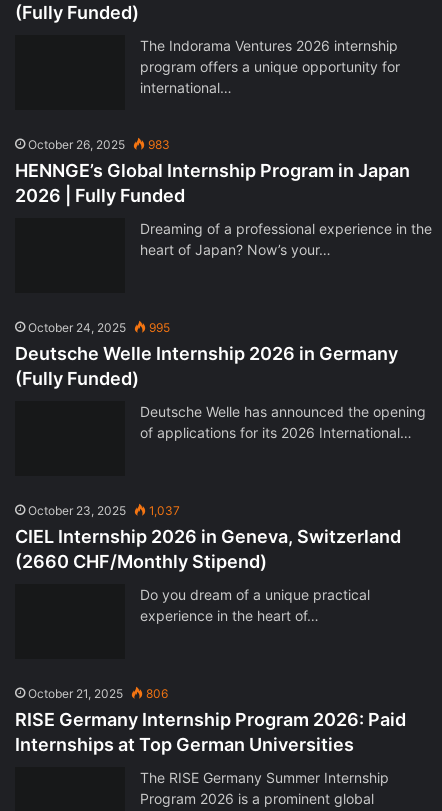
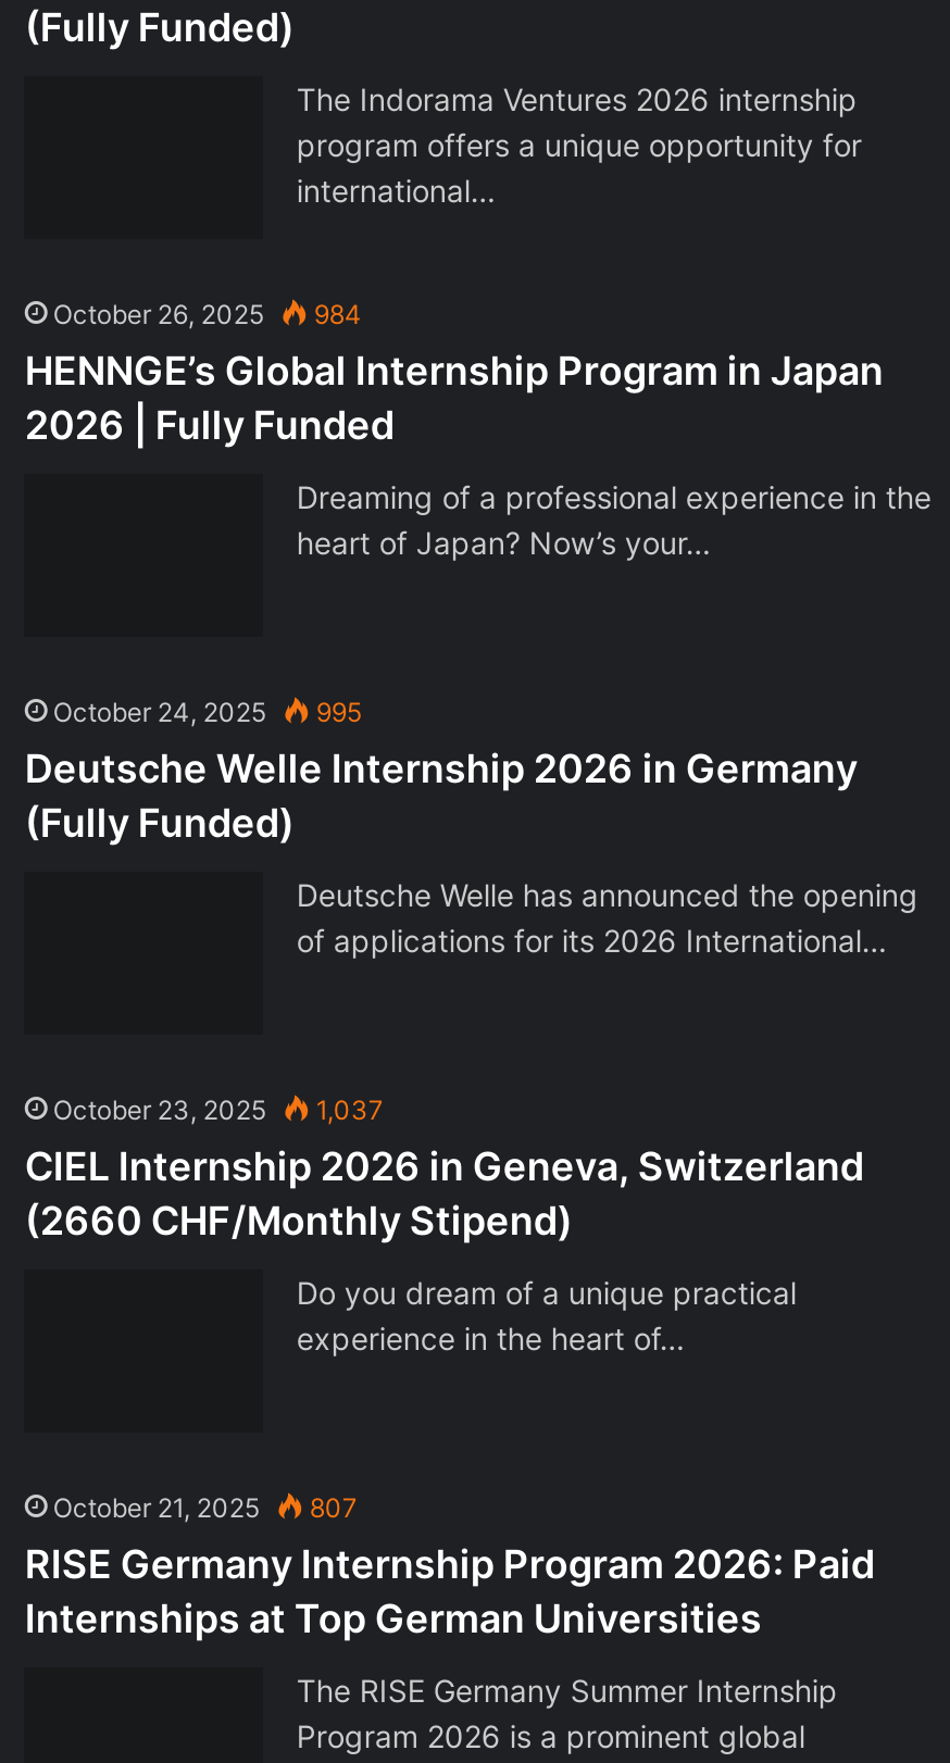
[28,137,170,152] October 26, 2025 983 -> [53,299,362,331] October 26, 2025 984
[28,686,168,701] October 21, 2025 806 -> [53,1492,357,1525] October 21, 2025 807

